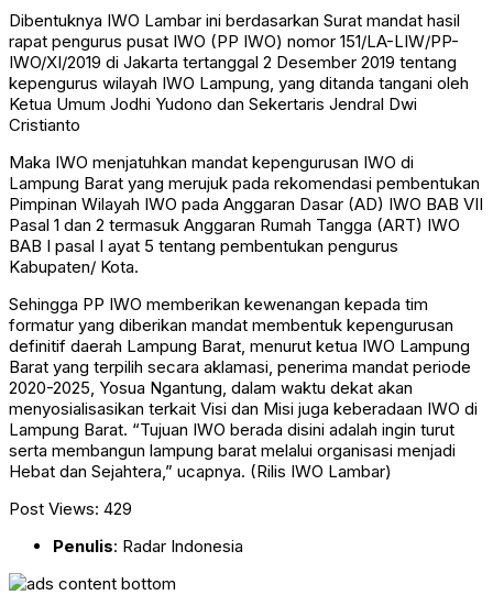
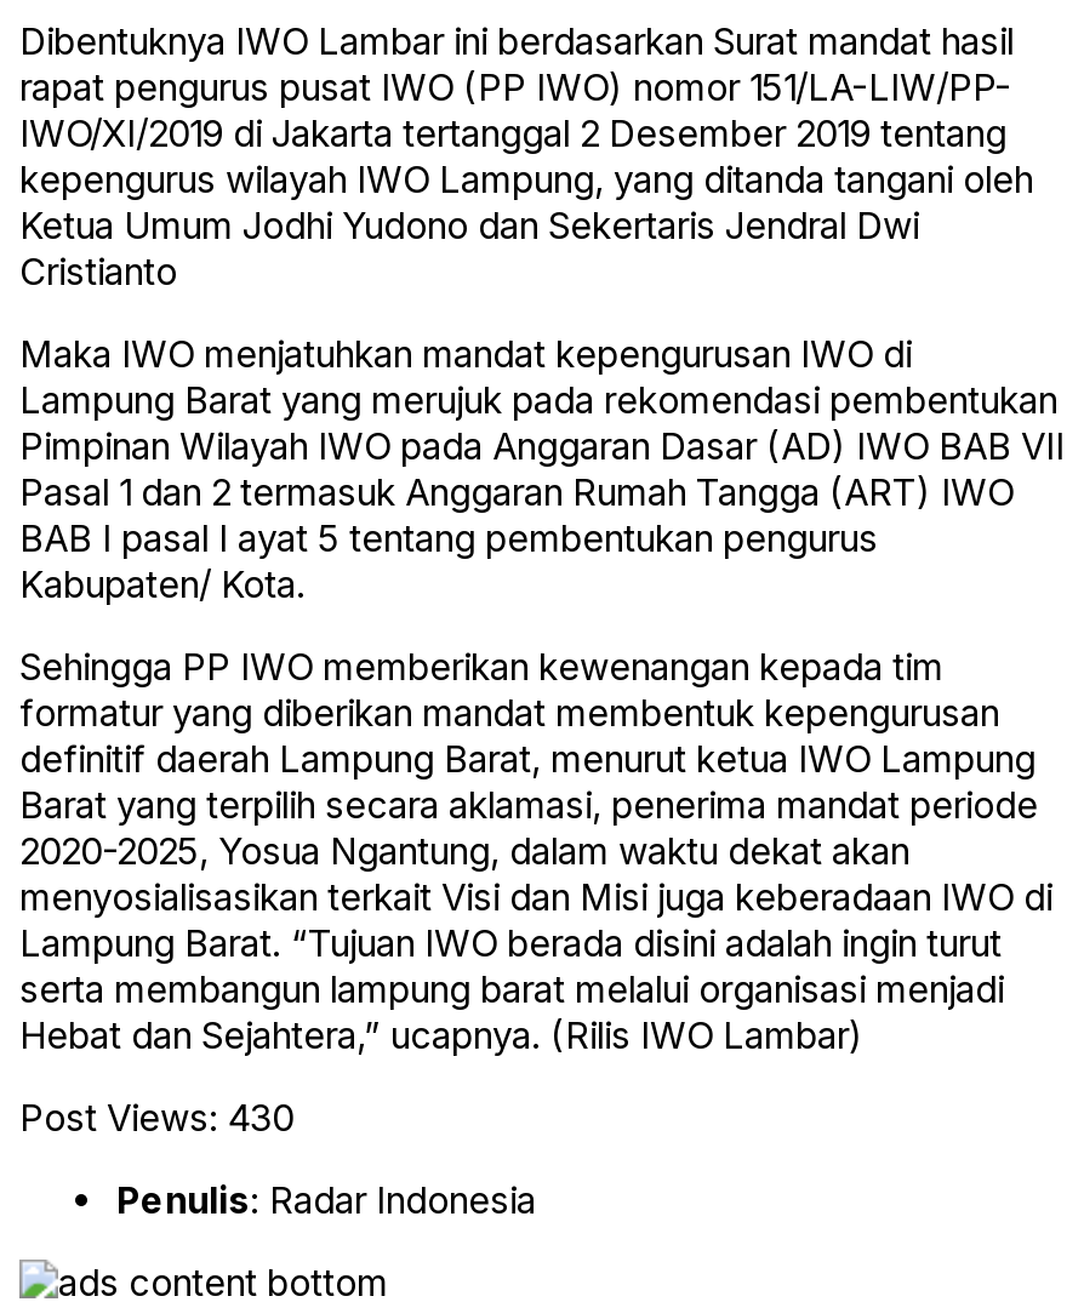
[9,498,132,519] Post Views: 429 -> [19,1095,293,1141] Post Views: 430

